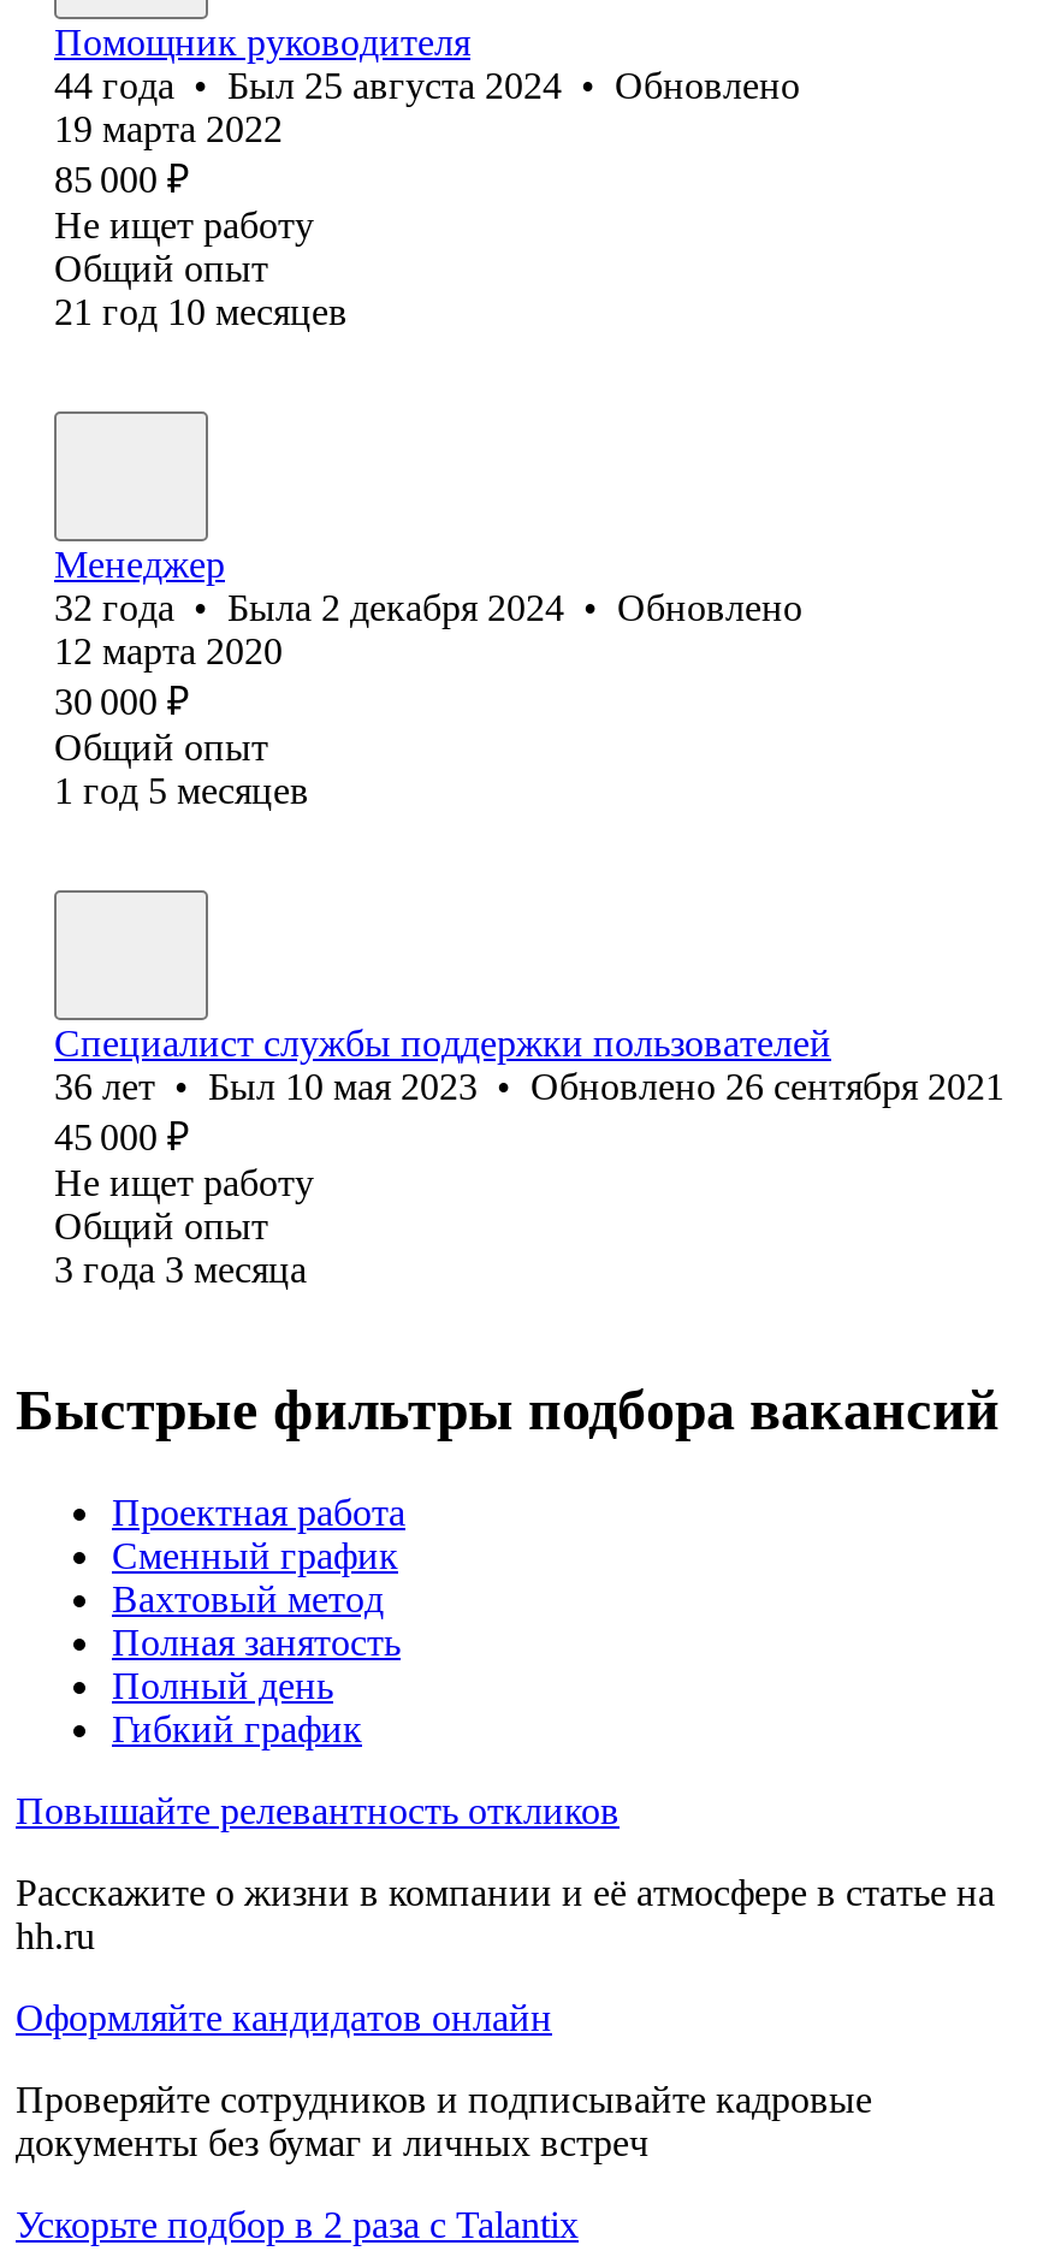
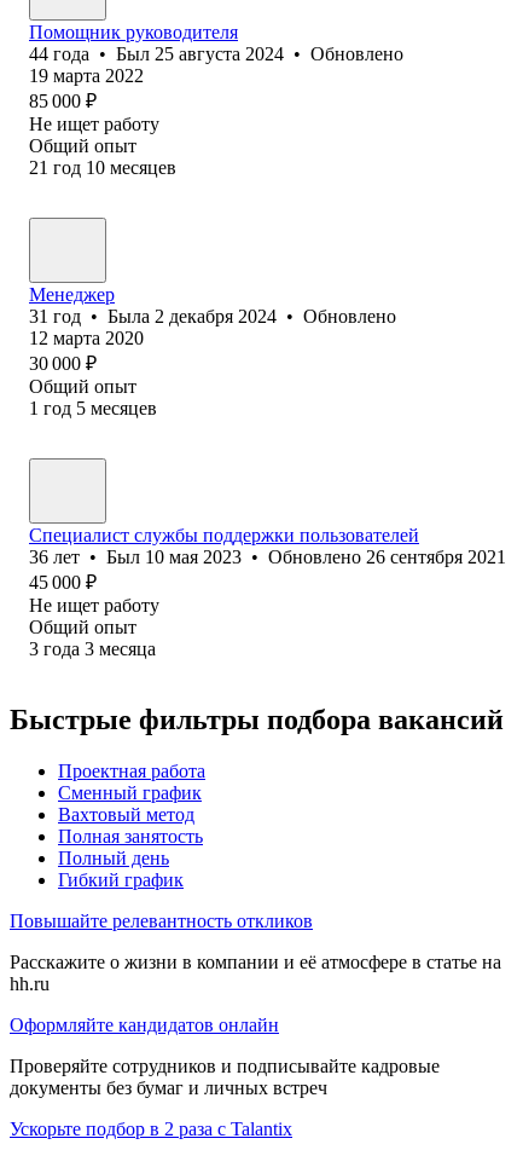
[54,587,802,628] 32 года • Была 2 декабря 2024 • Обновлено -> [29,306,396,326] 31 год • Была 2 декабря 2024 • Обновлено

